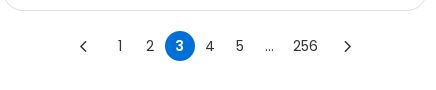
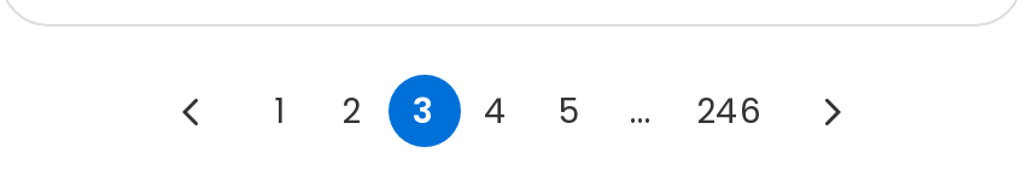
[292,36,317,56] 256 -> [696,87,761,135] 246

